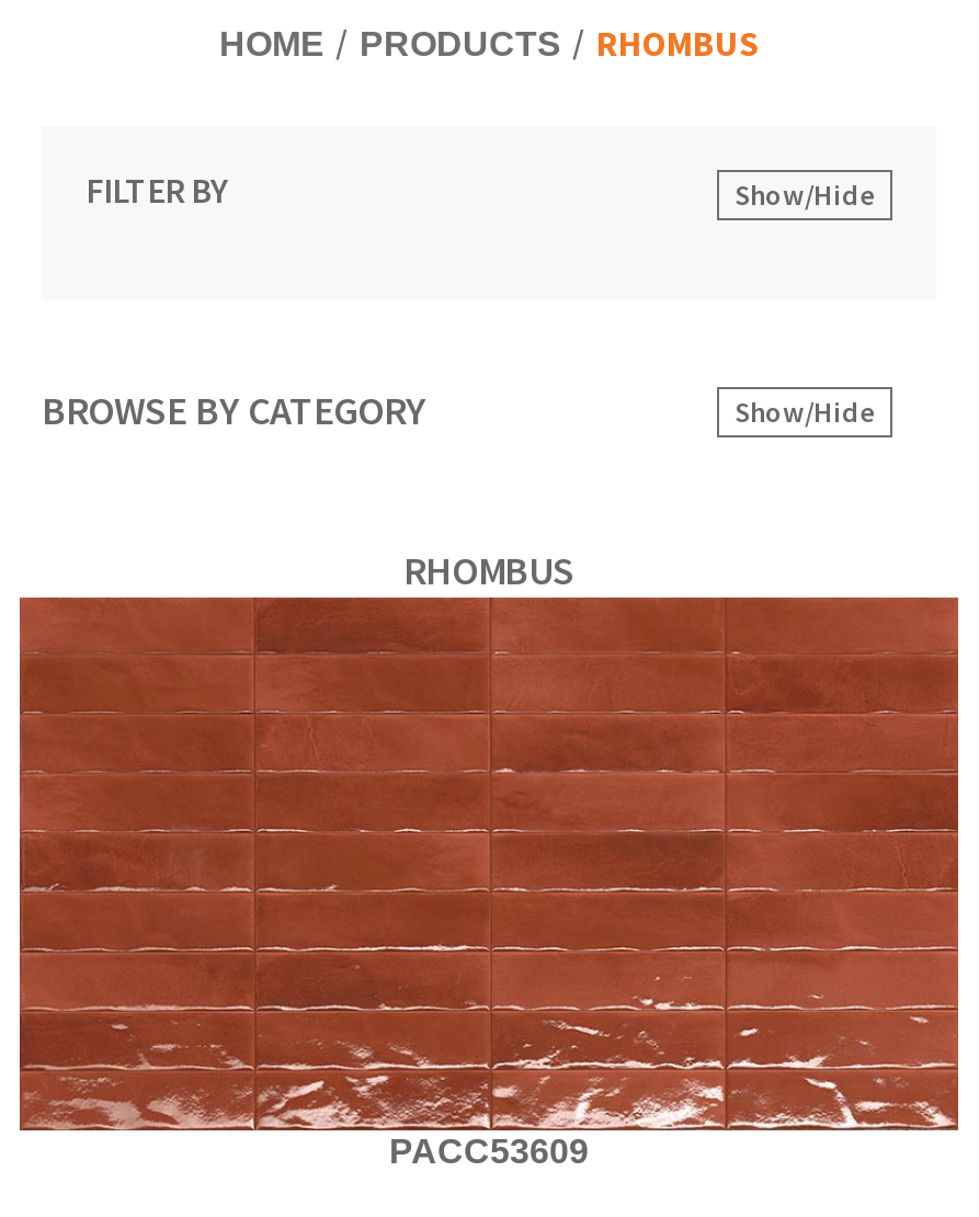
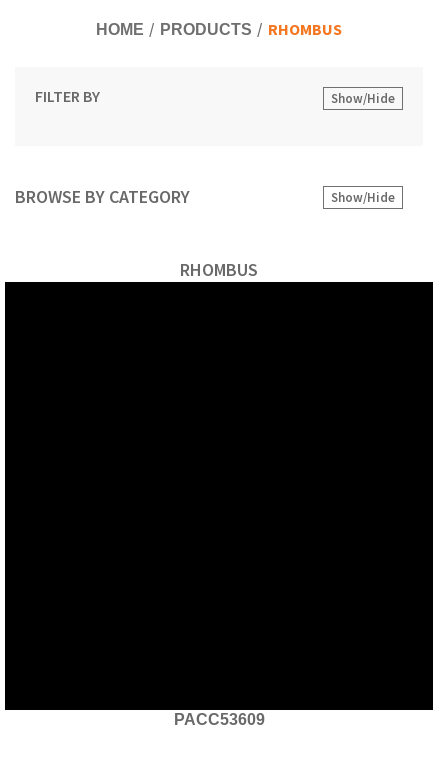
[18,595,960,1133] [image] -> none

